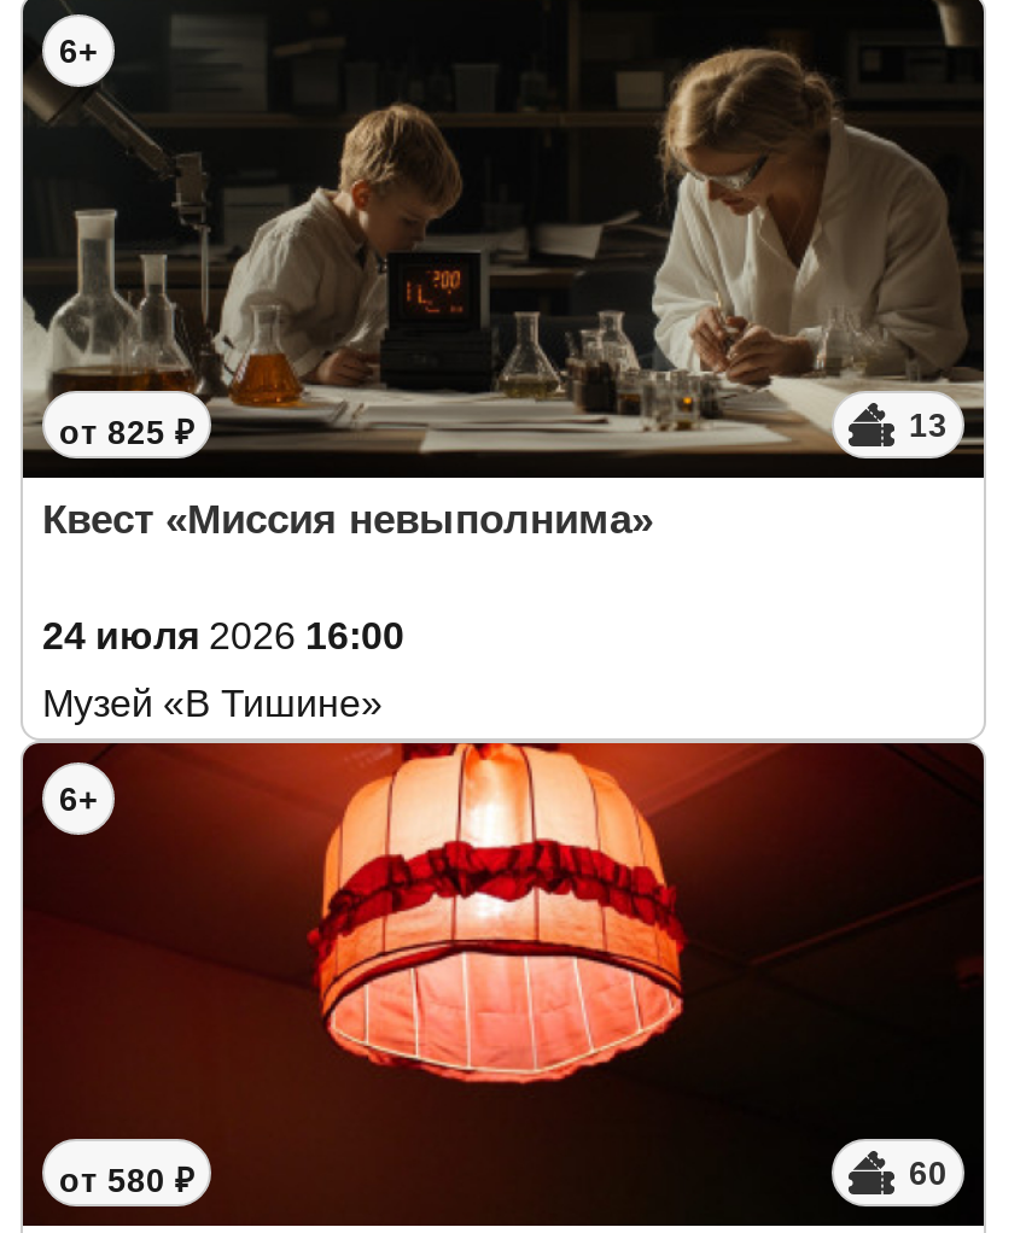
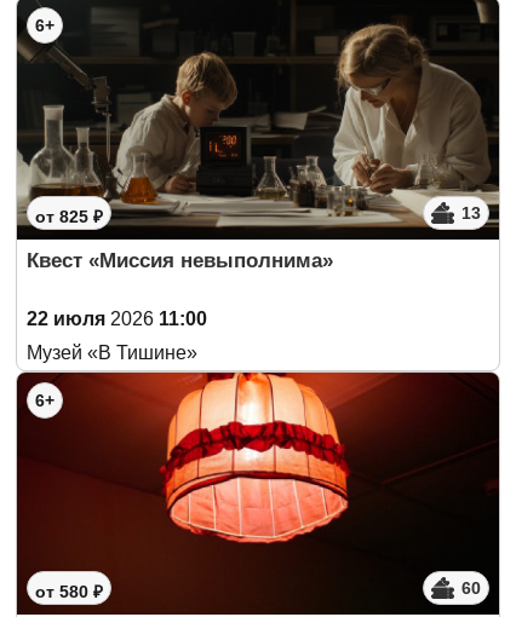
[42,615,404,656] 24 июля 2026 16:00 -> [27,308,207,329] 22 июля 2026 11:00

